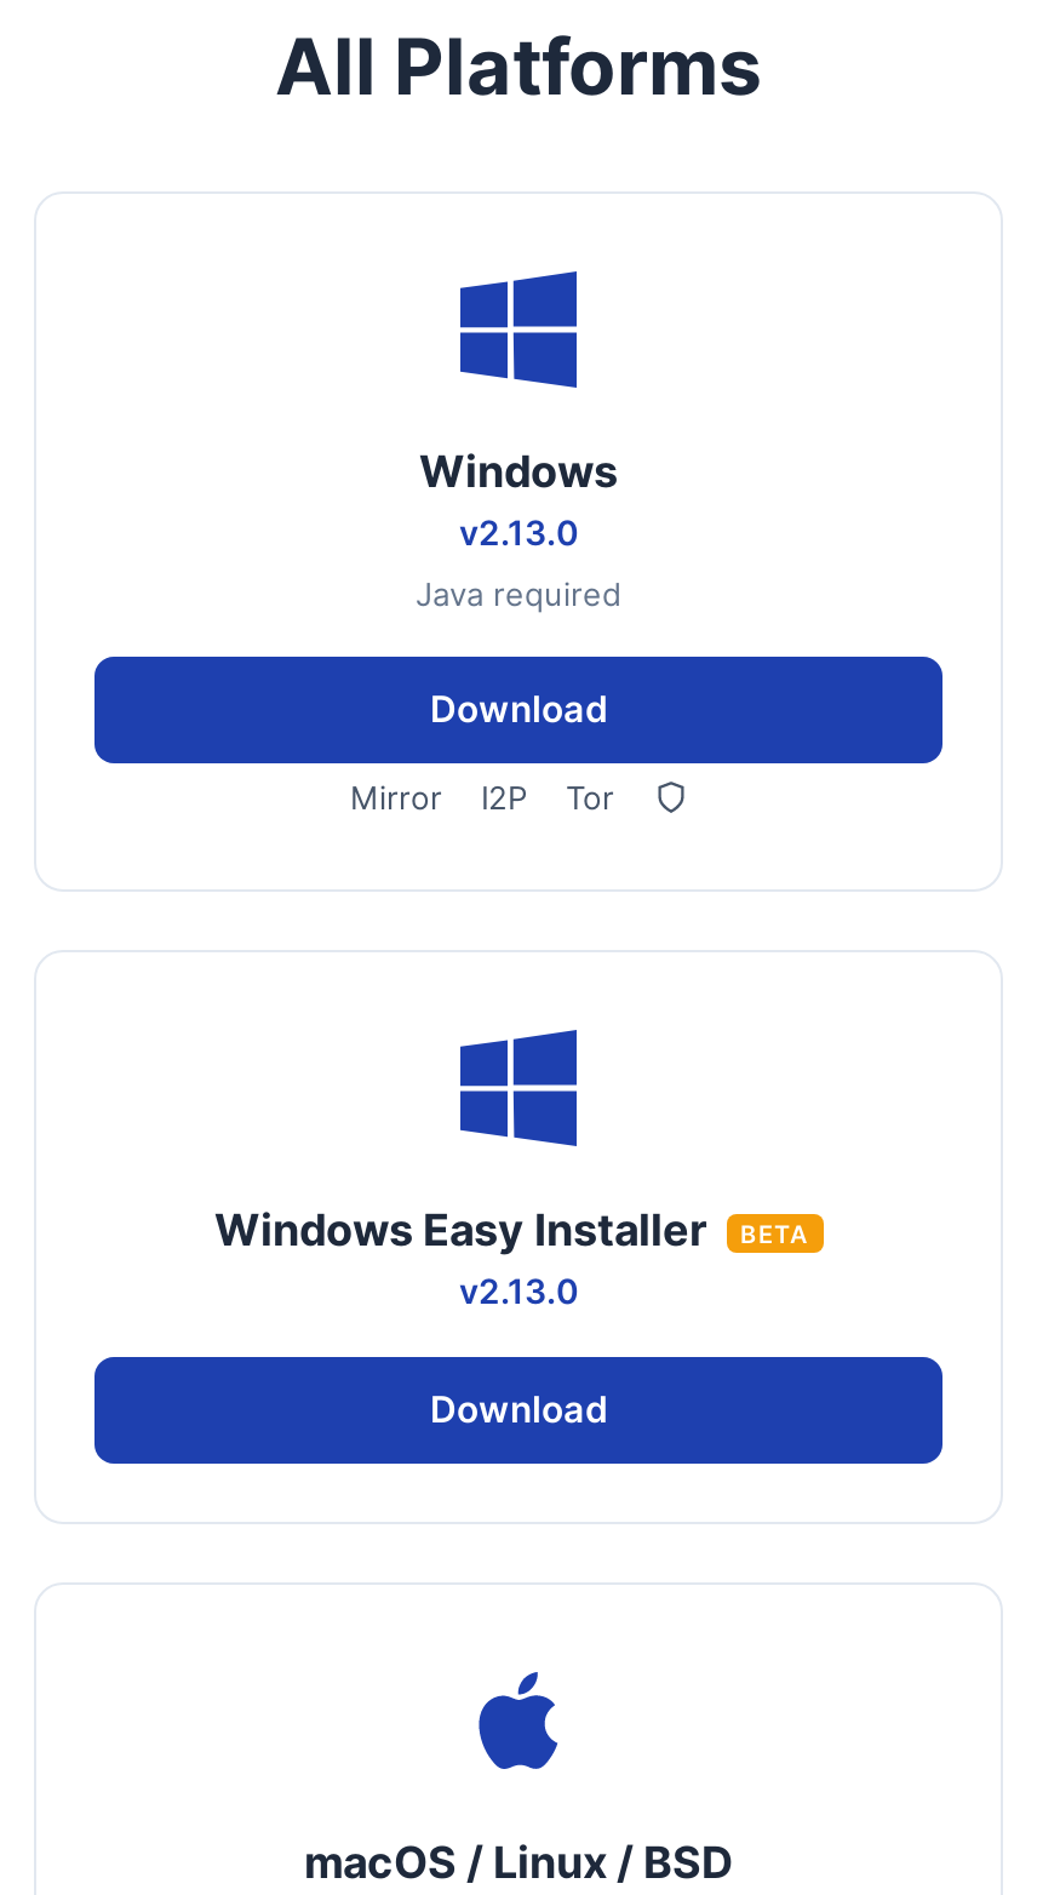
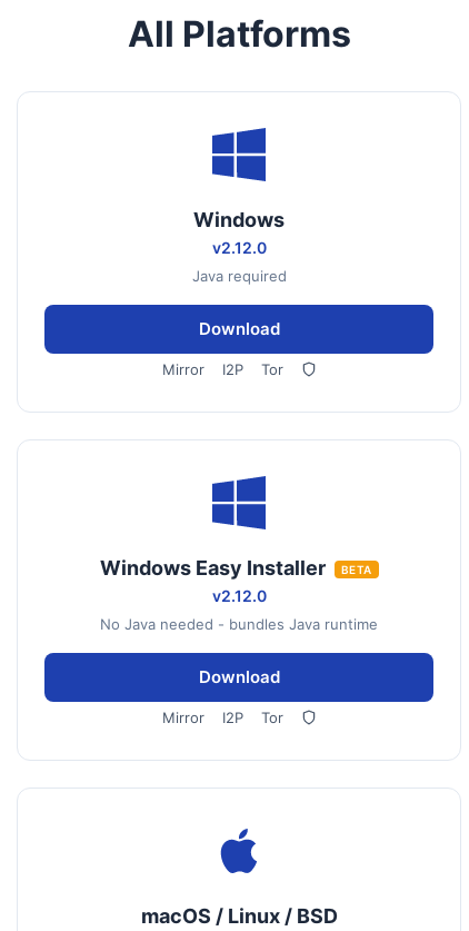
[459,511,578,553] v2.13.0 -> [212,238,266,257] v2.12.0
[459,1270,578,1311] v2.13.0 -> [100,586,378,633] v2.12.0 | No Java needed - bundles Java runtime
none -> [162,709,283,726] Mirror | I2P | Tor

